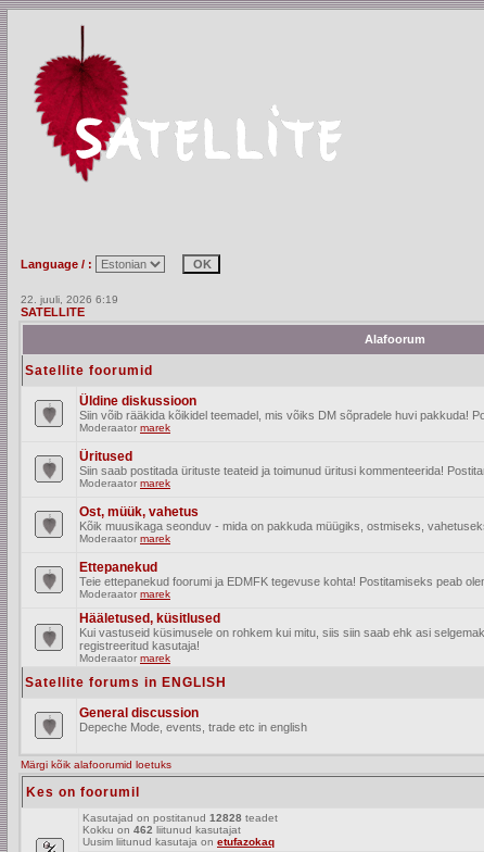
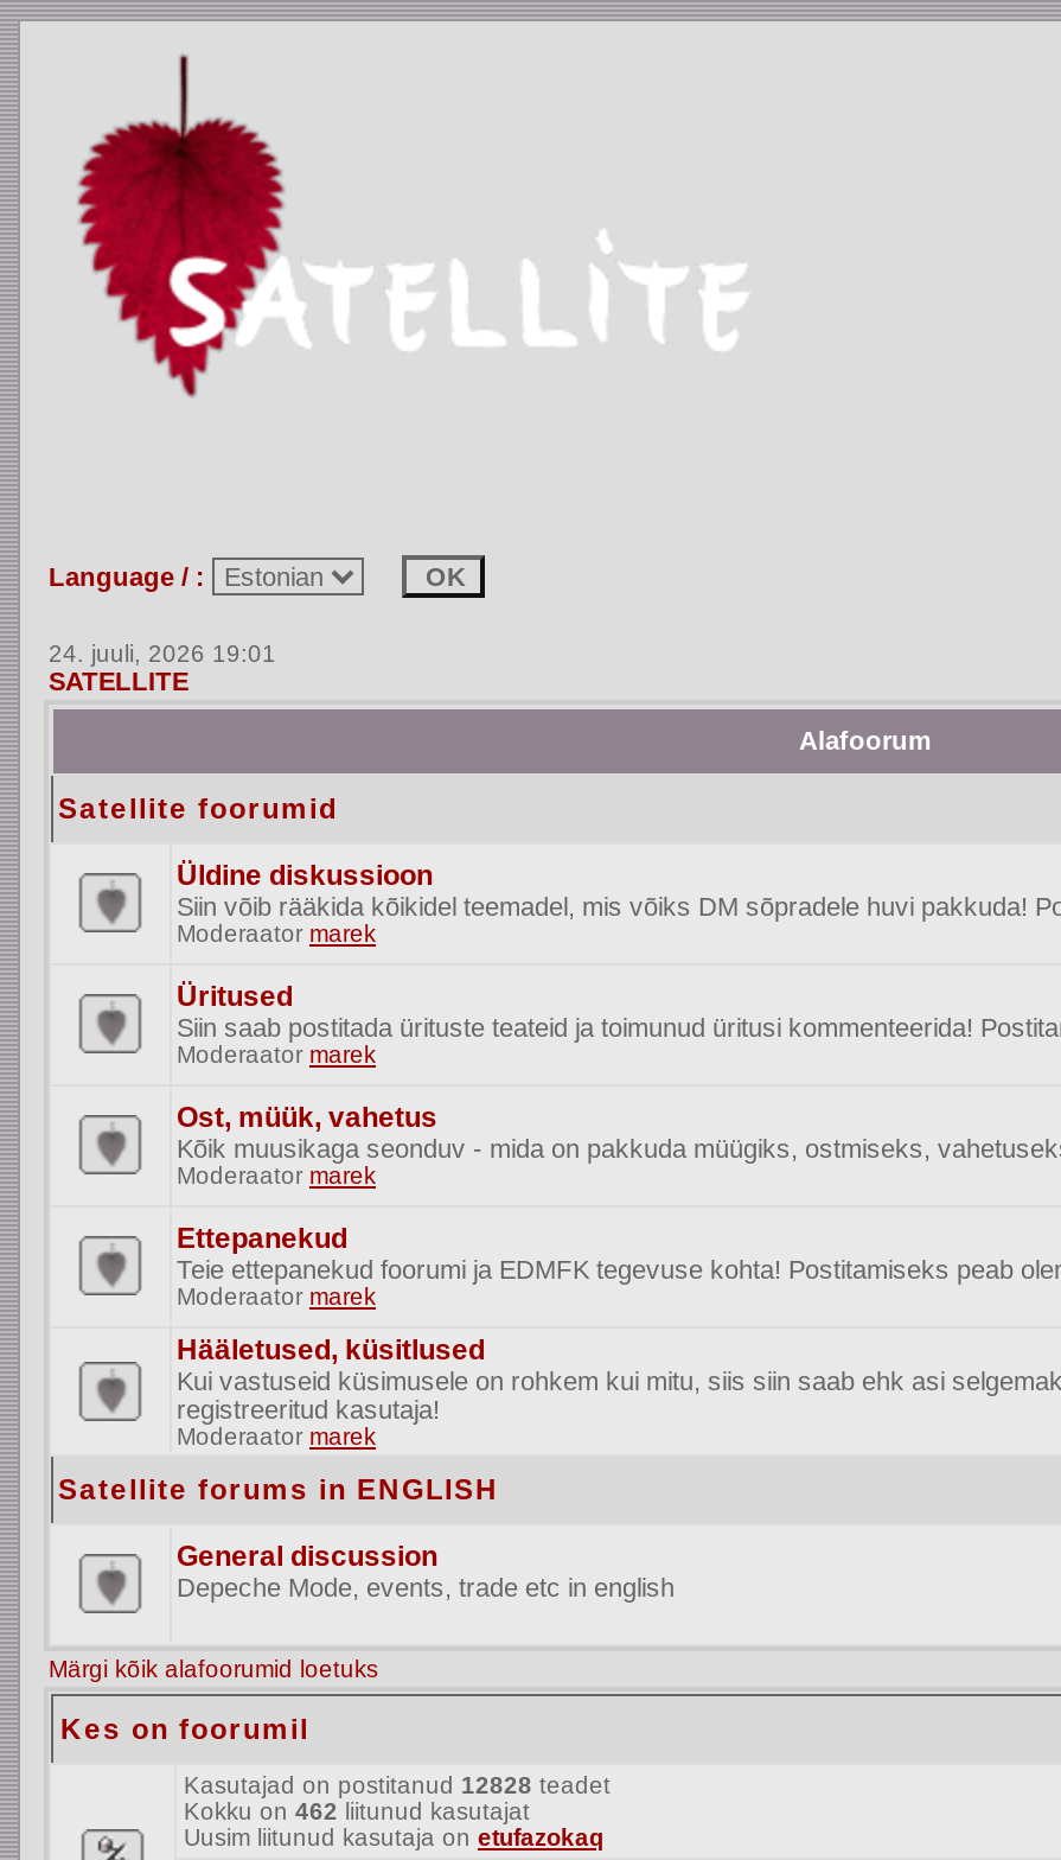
[21,293,118,305] 22. juuli, 2026 6:19 -> [49,641,276,667] 24. juuli, 2026 19:01

